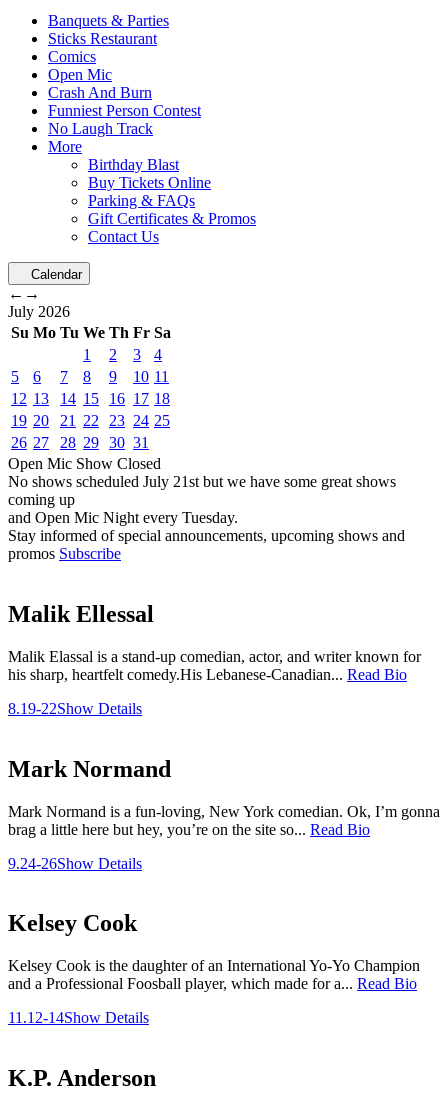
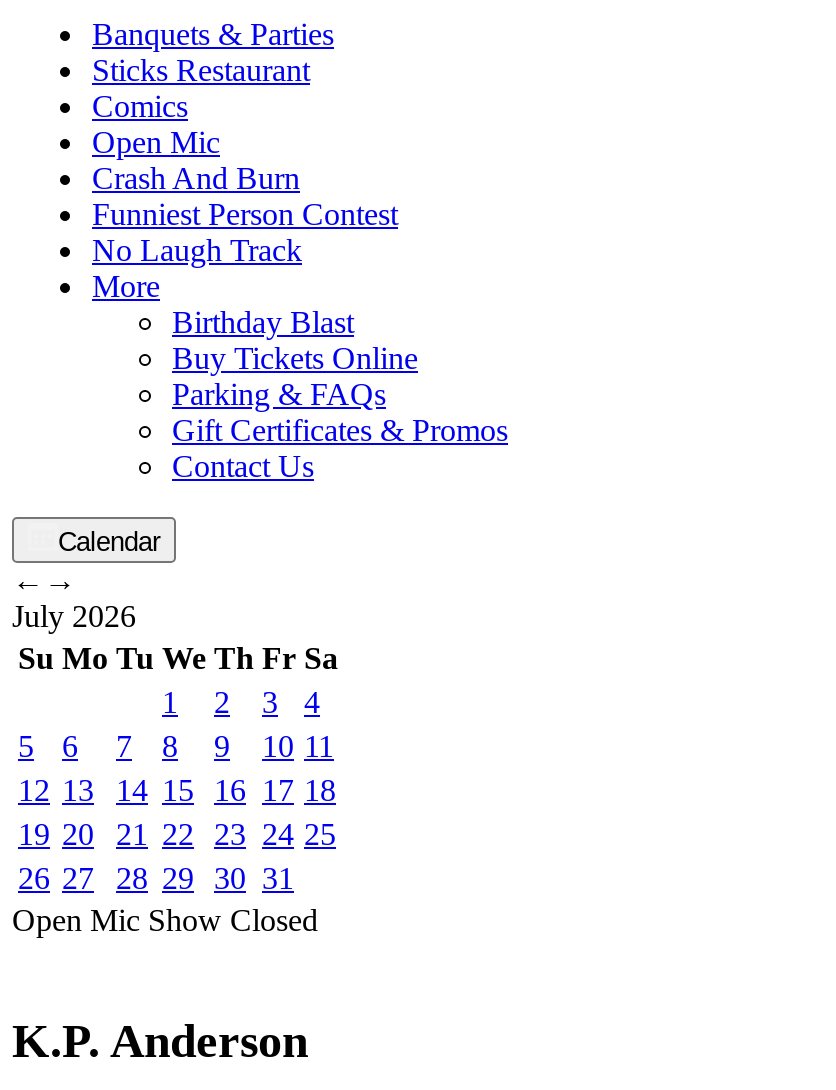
[8,473,440,1026] No shows scheduled July 21st but we have some great shows | coming up | and Open Mic Night every Tuesday. | Stay informed of special announcements, upcoming shows and | promos Subscribe | Malik Ellessal | Malik Elassal is a stand-up comedian, actor, and writer known for | his sharp, heartfelt comedy.His Lebanese-Canadian... Read Bio | 8.19-22Show Details | Mark Normand | Mark Normand is a fun-loving, New York comedian. Ok, I’m gonna | brag a little here but hey, you’re on the site so... Read Bio | 9.24-26Show Details | Kelsey Cook | Kelsey Cook is the daughter of an International Yo-Yo Champion | and a Professional Foosball player, which made for a... Read Bio | 11.12-14Show Details -> none

